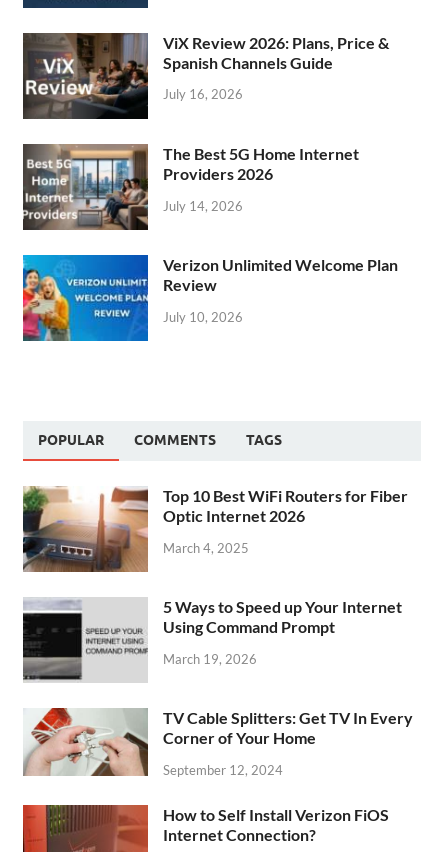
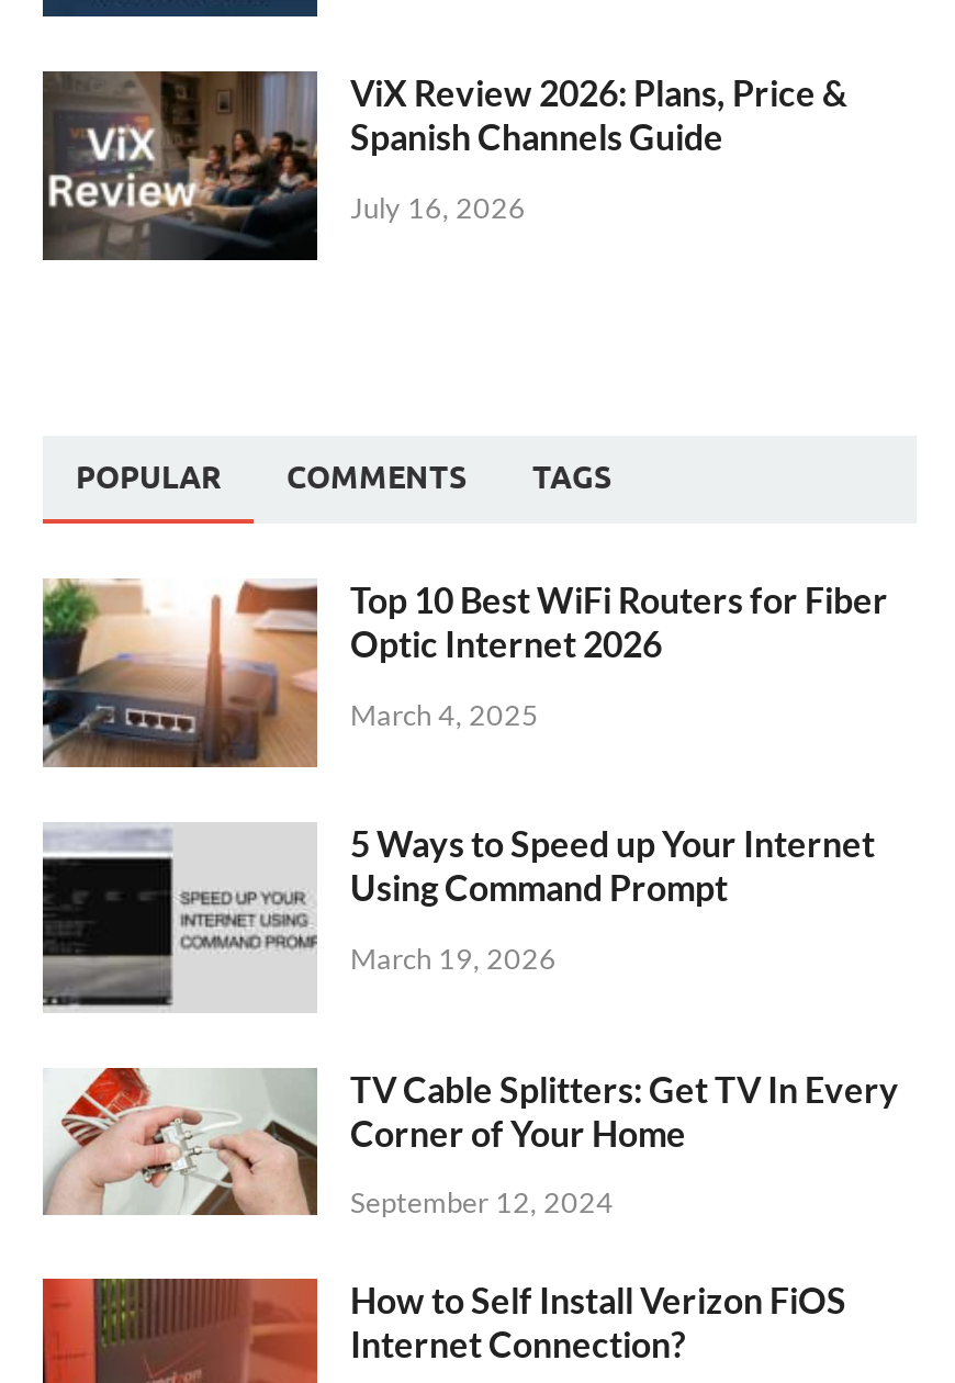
[23,143,398,325] [image] | The Best 5G Home Internet | Providers 2026 | July 14, 2026 | Verizon Unlimited Welcome Plan | Review | July 10, 2026 -> none
[22,254,149,342] [image] -> none

